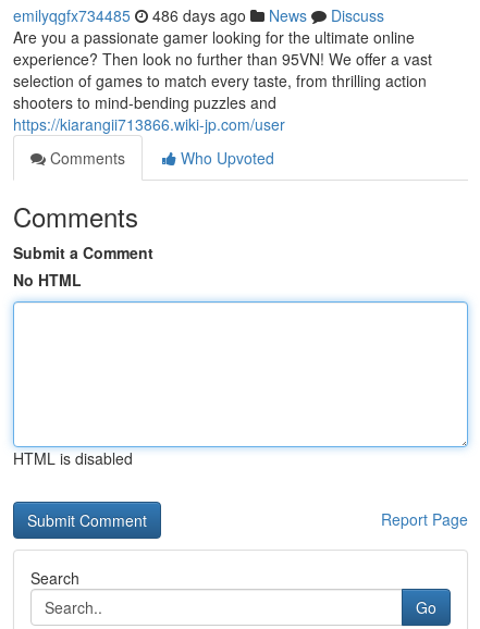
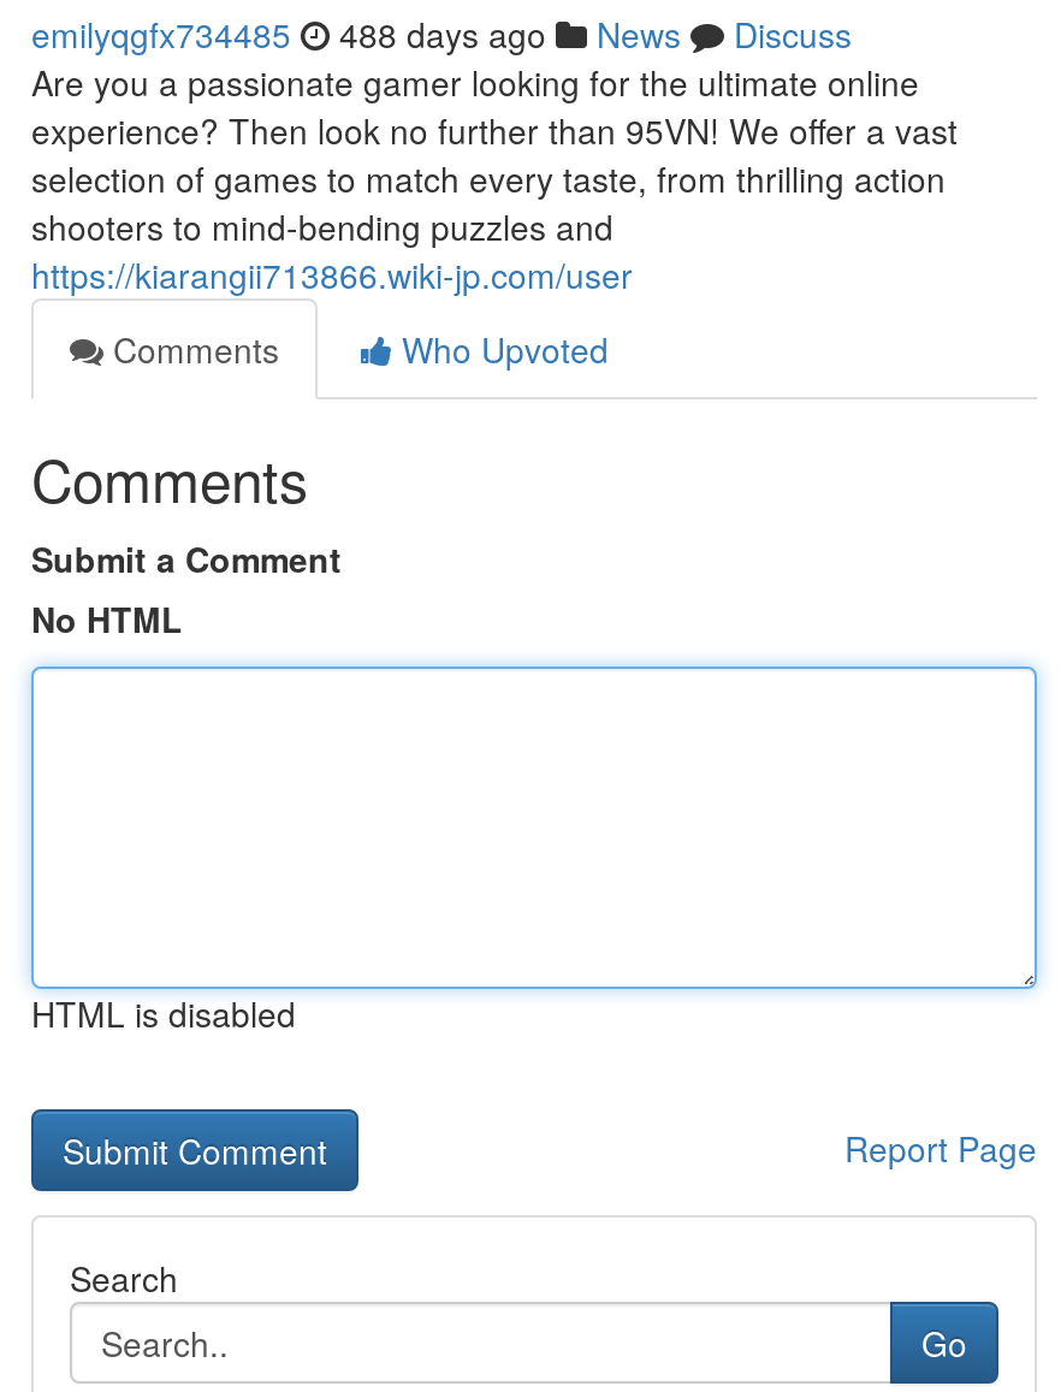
[13,4,384,26] emilyqgfx734485 486 days ago News Discuss -> [31,10,852,58] emilyqgfx734485 488 days ago News Discuss

